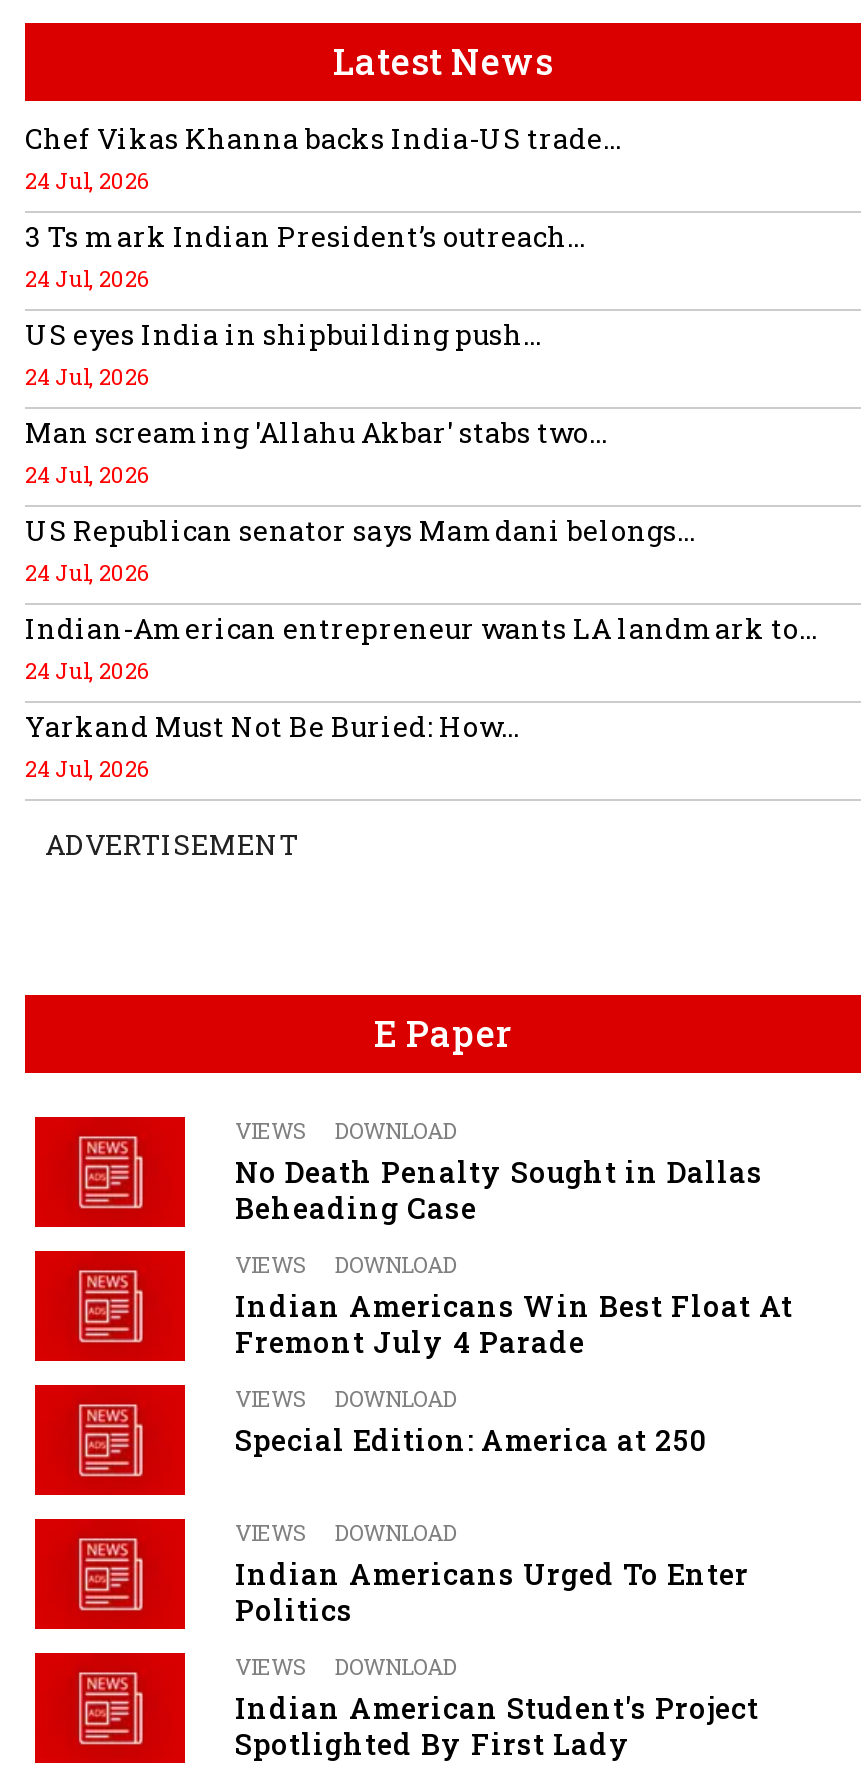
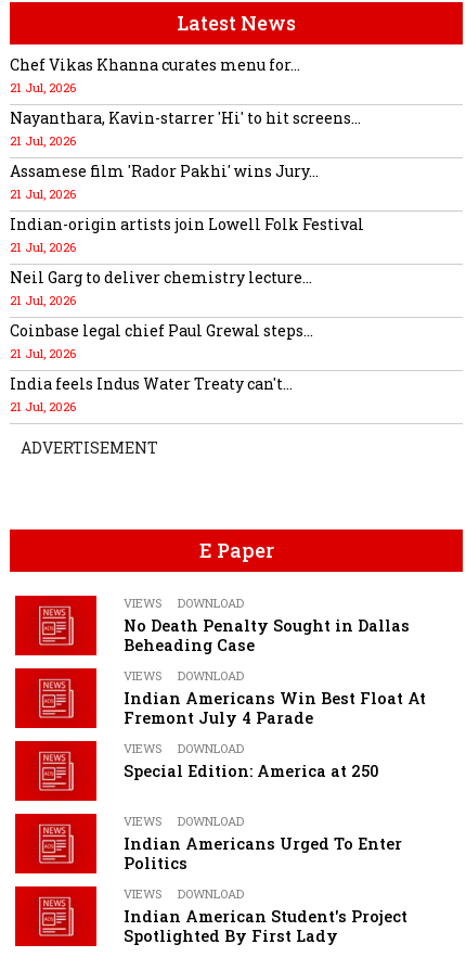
[25,119,621,195] Chef Vikas Khanna backs India-US trade... | 24 Jul, 2026 -> [10,54,300,95] Chef Vikas Khanna curates menu for... | 21 Jul, 2026
[25,217,585,293] 3 Ts mark Indian President’s outreach... | 24 Jul, 2026 -> [10,107,361,149] Nayanthara, Kavin-starrer 'Hi' to hit screens... | 21 Jul, 2026
[25,315,541,391] US eyes India in shipbuilding push... | 24 Jul, 2026 -> [10,161,319,202] Assamese film 'Rador Pakhi' wins Jury... | 21 Jul, 2026
[25,413,607,489] Man screaming 'Allahu Akbar' stabs two... | 24 Jul, 2026 -> [10,214,364,255] Indian-origin artists join Lowell Folk Festival | 21 Jul, 2026
[25,511,695,587] US Republican senator says Mamdani belongs... | 24 Jul, 2026 -> [10,267,312,308] Neil Garg to deliver chemistry lecture... | 21 Jul, 2026
[25,609,817,685] Indian-American entrepreneur wants LA landmark to... | 24 Jul, 2026 -> [10,320,313,361] Coinbase legal chief Paul Grewal steps... | 21 Jul, 2026
[25,707,519,783] Yarkand Must Not Be Buried: How... | 24 Jul, 2026 -> [10,373,293,414] India feels Indus Water Treaty can't... | 21 Jul, 2026

